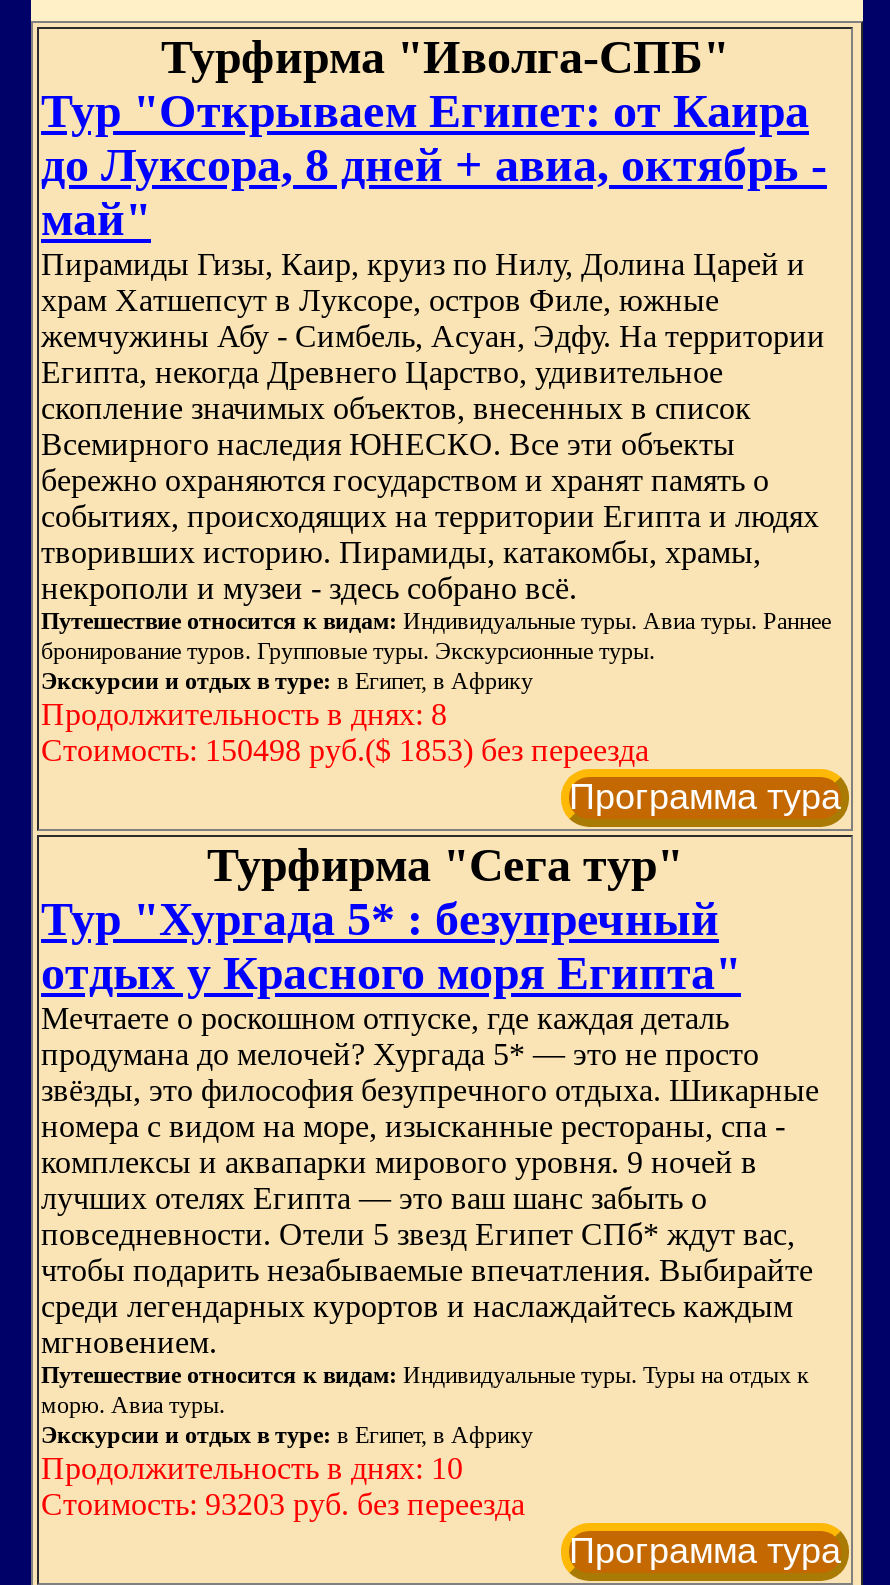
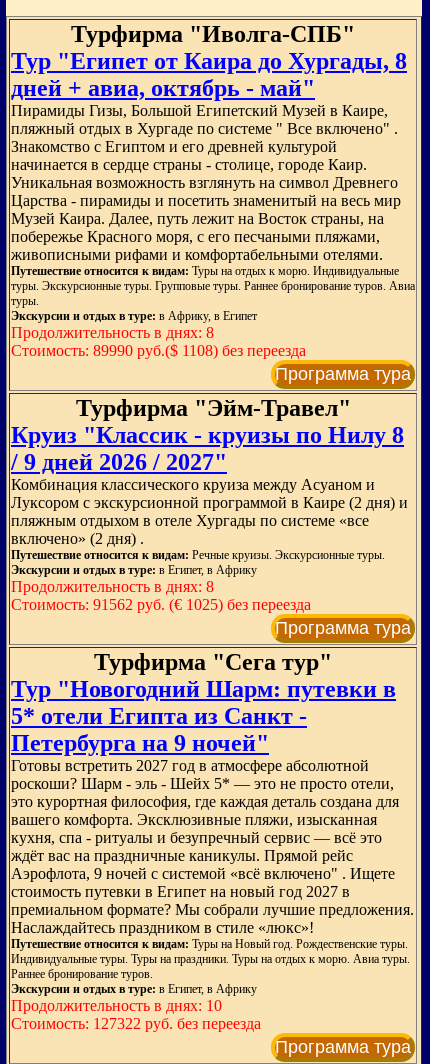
[41,85,831,665] Тур "Открываем Египет: от Каира | до Луксора, 8 дней + авиа, октябрь - | май" | Пирамиды Гизы, Каир, круиз по Нилу, Долина Царей и | храм Хатшепсут в Луксоре, остров Филе, южные | жемчужины Абу - Симбель, Асуан, Эдфу. На территории | Египта, некогда Древнего Царство, удивительное | скопление значимых объектов, внесенных в список | Всемирного наследия ЮНЕСКО. Все эти объекты | бережно охраняются государством и хранят память о | событиях, происходящих на территории Египта и людях | творивших историю. Пирамиды, катакомбы, храмы, | некрополи и музеи - здесь собрано всё. | Путешествие относится к видам: Индивидуальные туры. Авиа туры. Раннее | бронирование туров. Групповые туры. Экскурсионные туры. -> [11,48,415,562] Тур "Египет от Каира до Хургады, 8 | дней + авиа, октябрь - май" | Пирамиды Гизы, Большой Египетский Музей в Каире, | пляжный отдых в Хургаде по системе " Все включено" . | Знакомство с Египтом и его древней культурой | начинается в сердце страны - столице, городе Каир. | Уникальная возможность взглянуть на символ Древнего | Царства - пирамиды и посетить знаменитый на весь мир | Музей Каира. Далее, путь лежит на Восток страны, на | побережье Красного моря, с его песчаными пляжами, | живописными рифами и комфортабельными отелями. | Путешествие относится к видам: Туры на отдых к морю. Индивидуальные | туры. Экскурсионные туры. Групповые туры. Раннее бронирование туров. Авиа | туры. | Экскурсии и отдых в туре: в Африку, в Египет | Продолжительность в днях: 8 | Стоимость: 89990 руб.($ 1108) без переезда | Программа тура | Турфирма "Эйм-Травел" | Круиз "Классик - круизы по Нилу 8 | / 9 дней 2026 / 2027" | Комбинация классического круиза между Асуаном и | Луксором с экскурсионной программой в Каире (2 дня) и | пляжным отдыхом в отеле Хургады по системе «все | включено» (2 дня) . | Путешествие относится к видам: Речные круизы. Экскурсионные туры.
[41,733,649,767] Стоимость: 150498 руб.($ 1853) без переезда -> [11,596,311,613] Стоимость: 91562 руб. (€ 1025) без переезда
[41,893,819,1419] Тур "Хургада 5* : безупречный | отдых у Красного моря Египта" | Мечтаете о роскошном отпуске, где каждая деталь | продумана до мелочей? Хургада 5* — это не просто | звёзды, это философия безупречного отдыха. Шикарные | номера с видом на море, изысканные рестораны, спа - | комплексы и аквапарки мирового уровня. 9 ночей в | лучших отелях Египта — это ваш шанс забыть о | повседневности. Отели 5 звезд Египет СПб* ждут вас, | чтобы подарить незабываемые впечатления. Выбирайте | среди легендарных курортов и наслаждайтесь каждым | мгновением. | Путешествие относится к видам: Индивидуальные туры. Туры на отдых к | морю. Авиа туры. -> [11,676,414,981] Тур "Новогодний Шарм: путевки в | 5* отели Египта из Санкт - | Петербурга на 9 ночей" | Готовы встретить 2027 год в атмосфере абсолютной | роскоши? Шарм - эль - Шейх 5* — это не просто отели, | это курортная философия, где каждая деталь создана для | вашего комфорта. Эксклюзивные пляжи, изысканная | кухня, спа - ритуалы и безупречный сервис — всё это | ждёт вас на праздничные каникулы. Прямой рейс | Аэрофлота, 9 ночей с системой «всё включено" . Ищете | стоимость путевки в Египет на новый год 2027 в | премиальном формате? Мы собрали лучшие предложения. | Наслаждайтесь праздником в стиле «люкс»! | Путешествие относится к видам: Туры на Новый год. Рождественские туры. | Индивидуальные туры. Туры на праздники. Туры на отдых к морю. Авиа туры. | Раннее бронирование туров.
[41,1487,525,1521] Стоимость: 93203 руб. без переезда -> [11,1015,261,1032] Стоимость: 127322 руб. без переезда

